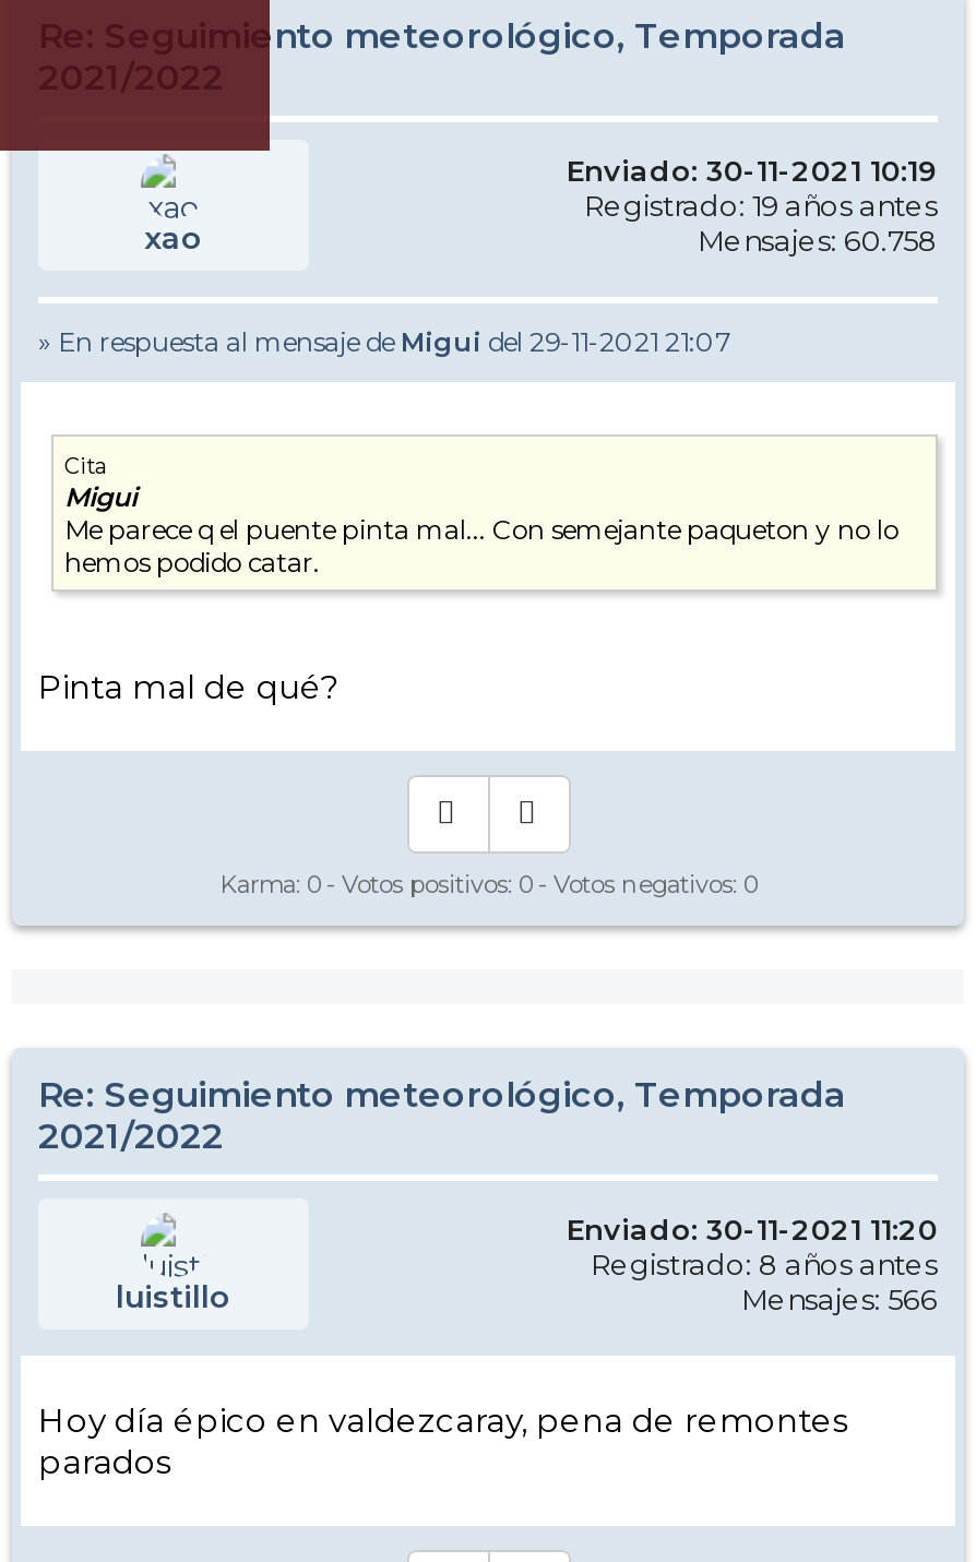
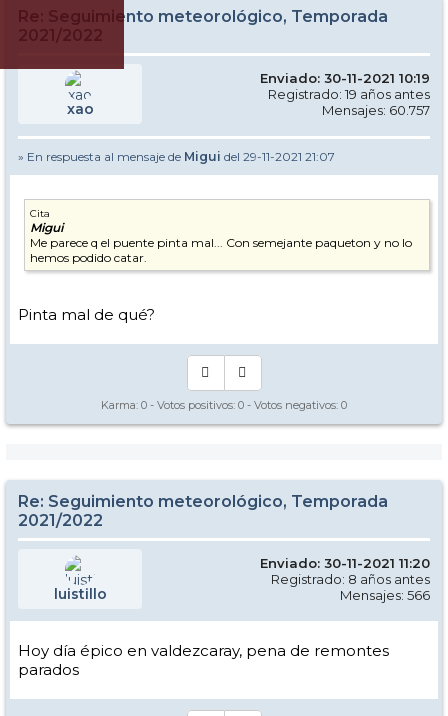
[698,223,938,258] Mensajes: 60.758 -> [322,102,430,118] Mensajes: 60.757

